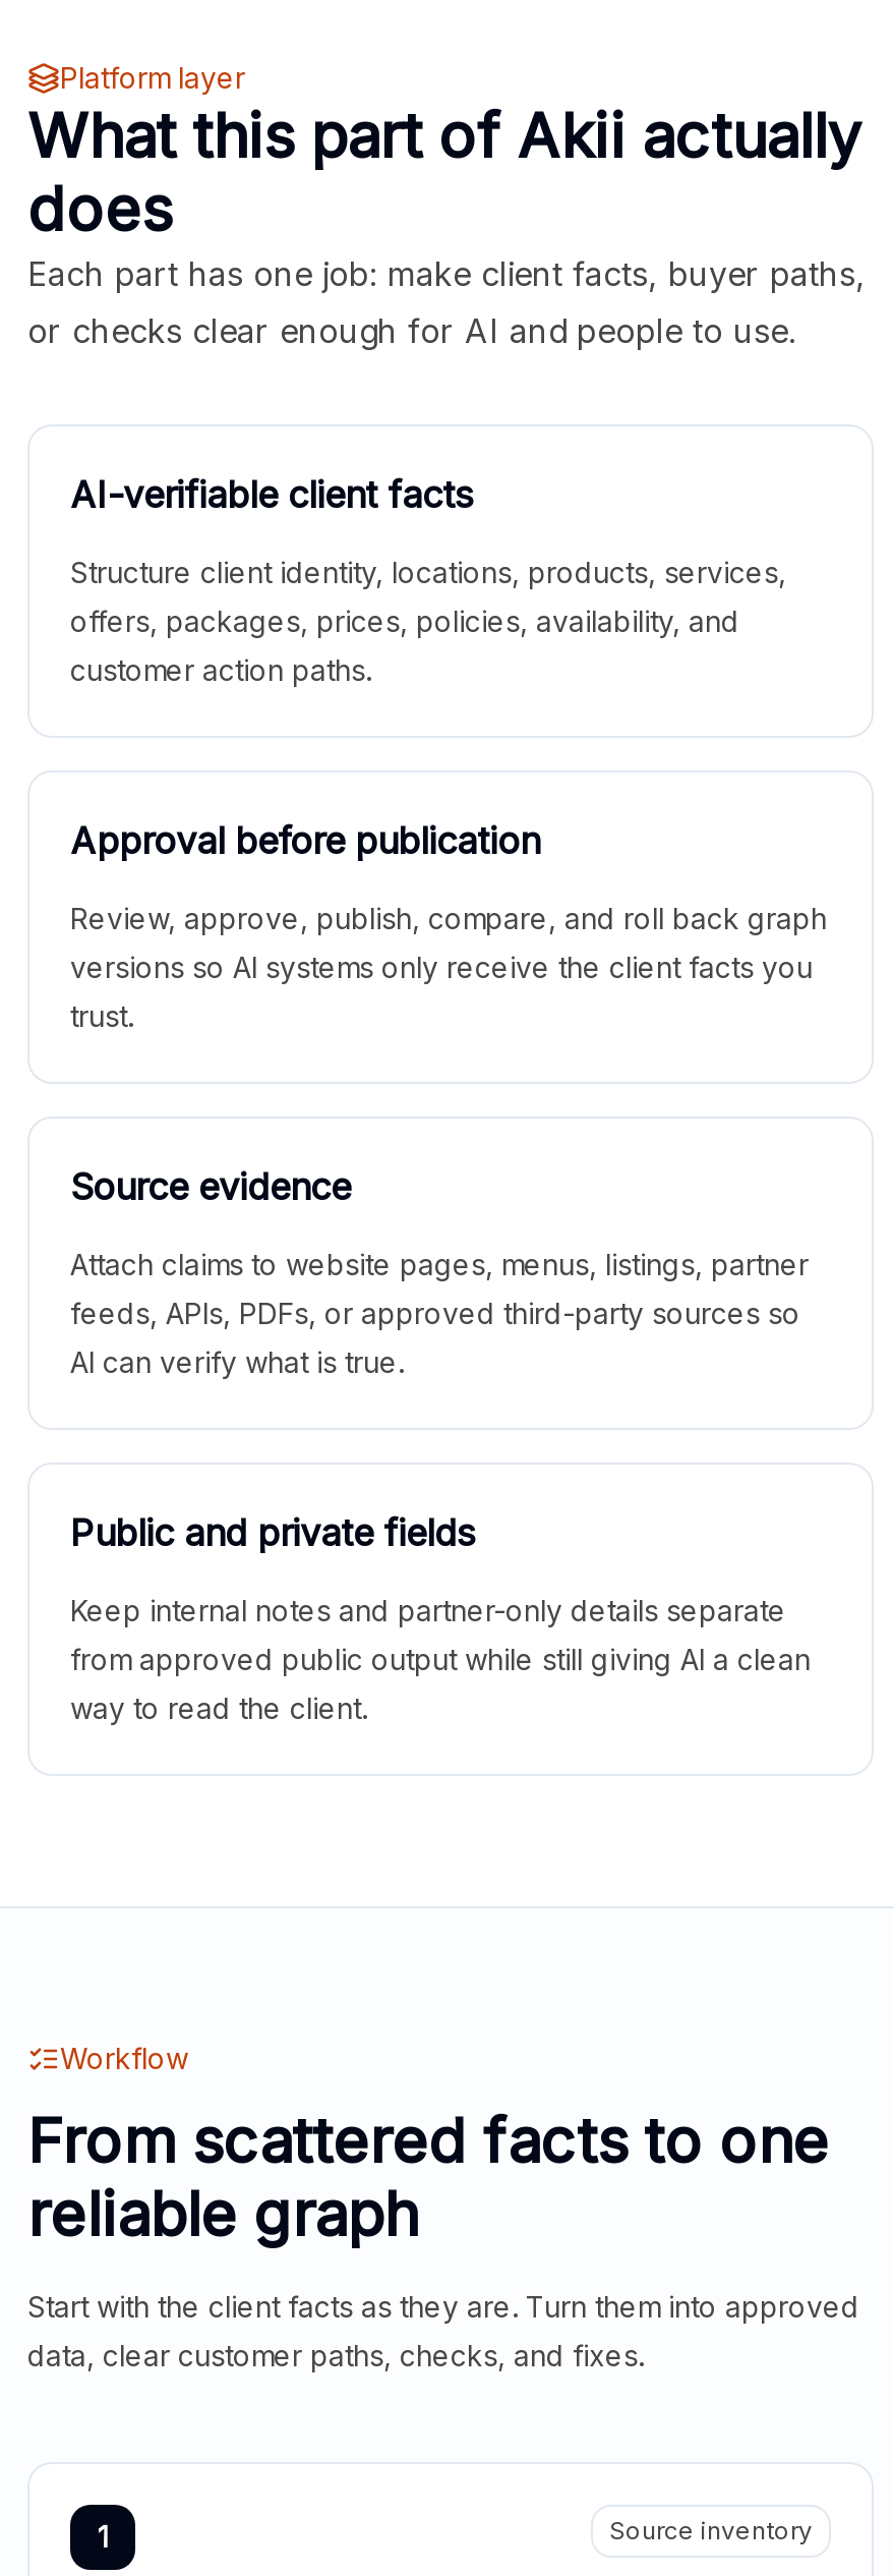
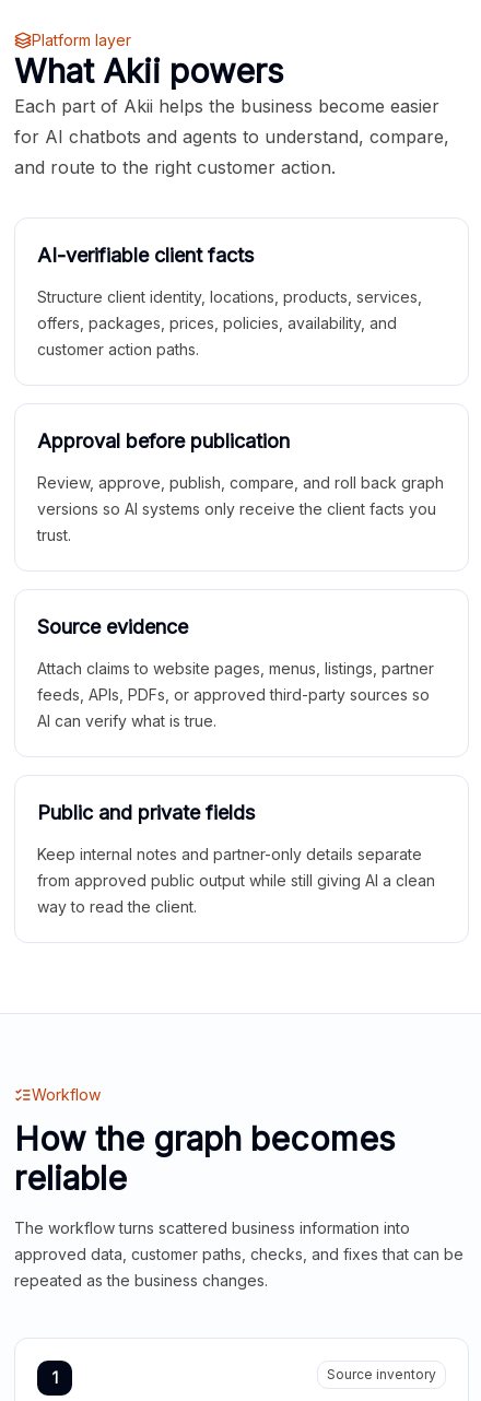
[27,99,866,351] What this part of Akii actually | does | Each part has one job: make client facts, buyer paths, | or checks clear enough for AI and people to use. -> [14,51,449,178] What Akii powers | Each part of Akii helps the business become easier | for AI chatbots and agents to understand, compare, | and route to the right customer action.
[27,2104,829,2250] From scattered facts to one | reliable graph -> [14,1119,395,1198] How the graph becomes | reliable
[27,2289,859,2372] Start with the client facts as they are. Turn them into approved | data, clear customer paths, checks, and fixes. -> [14,1218,464,1290] The workflow turns scattered business information into | approved data, customer paths, checks, and fixes that can be | repeated as the business changes.

